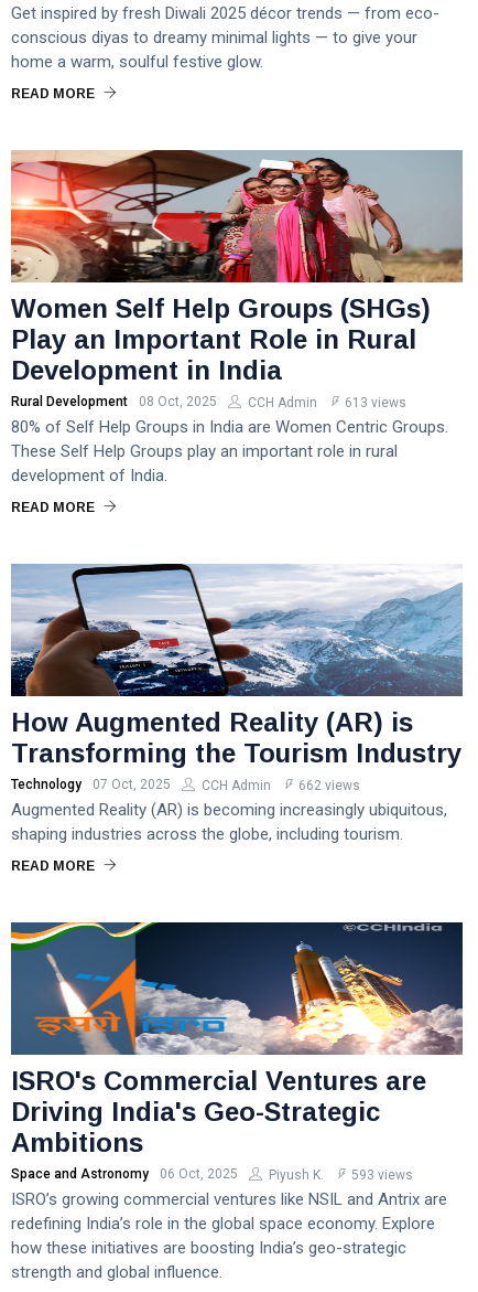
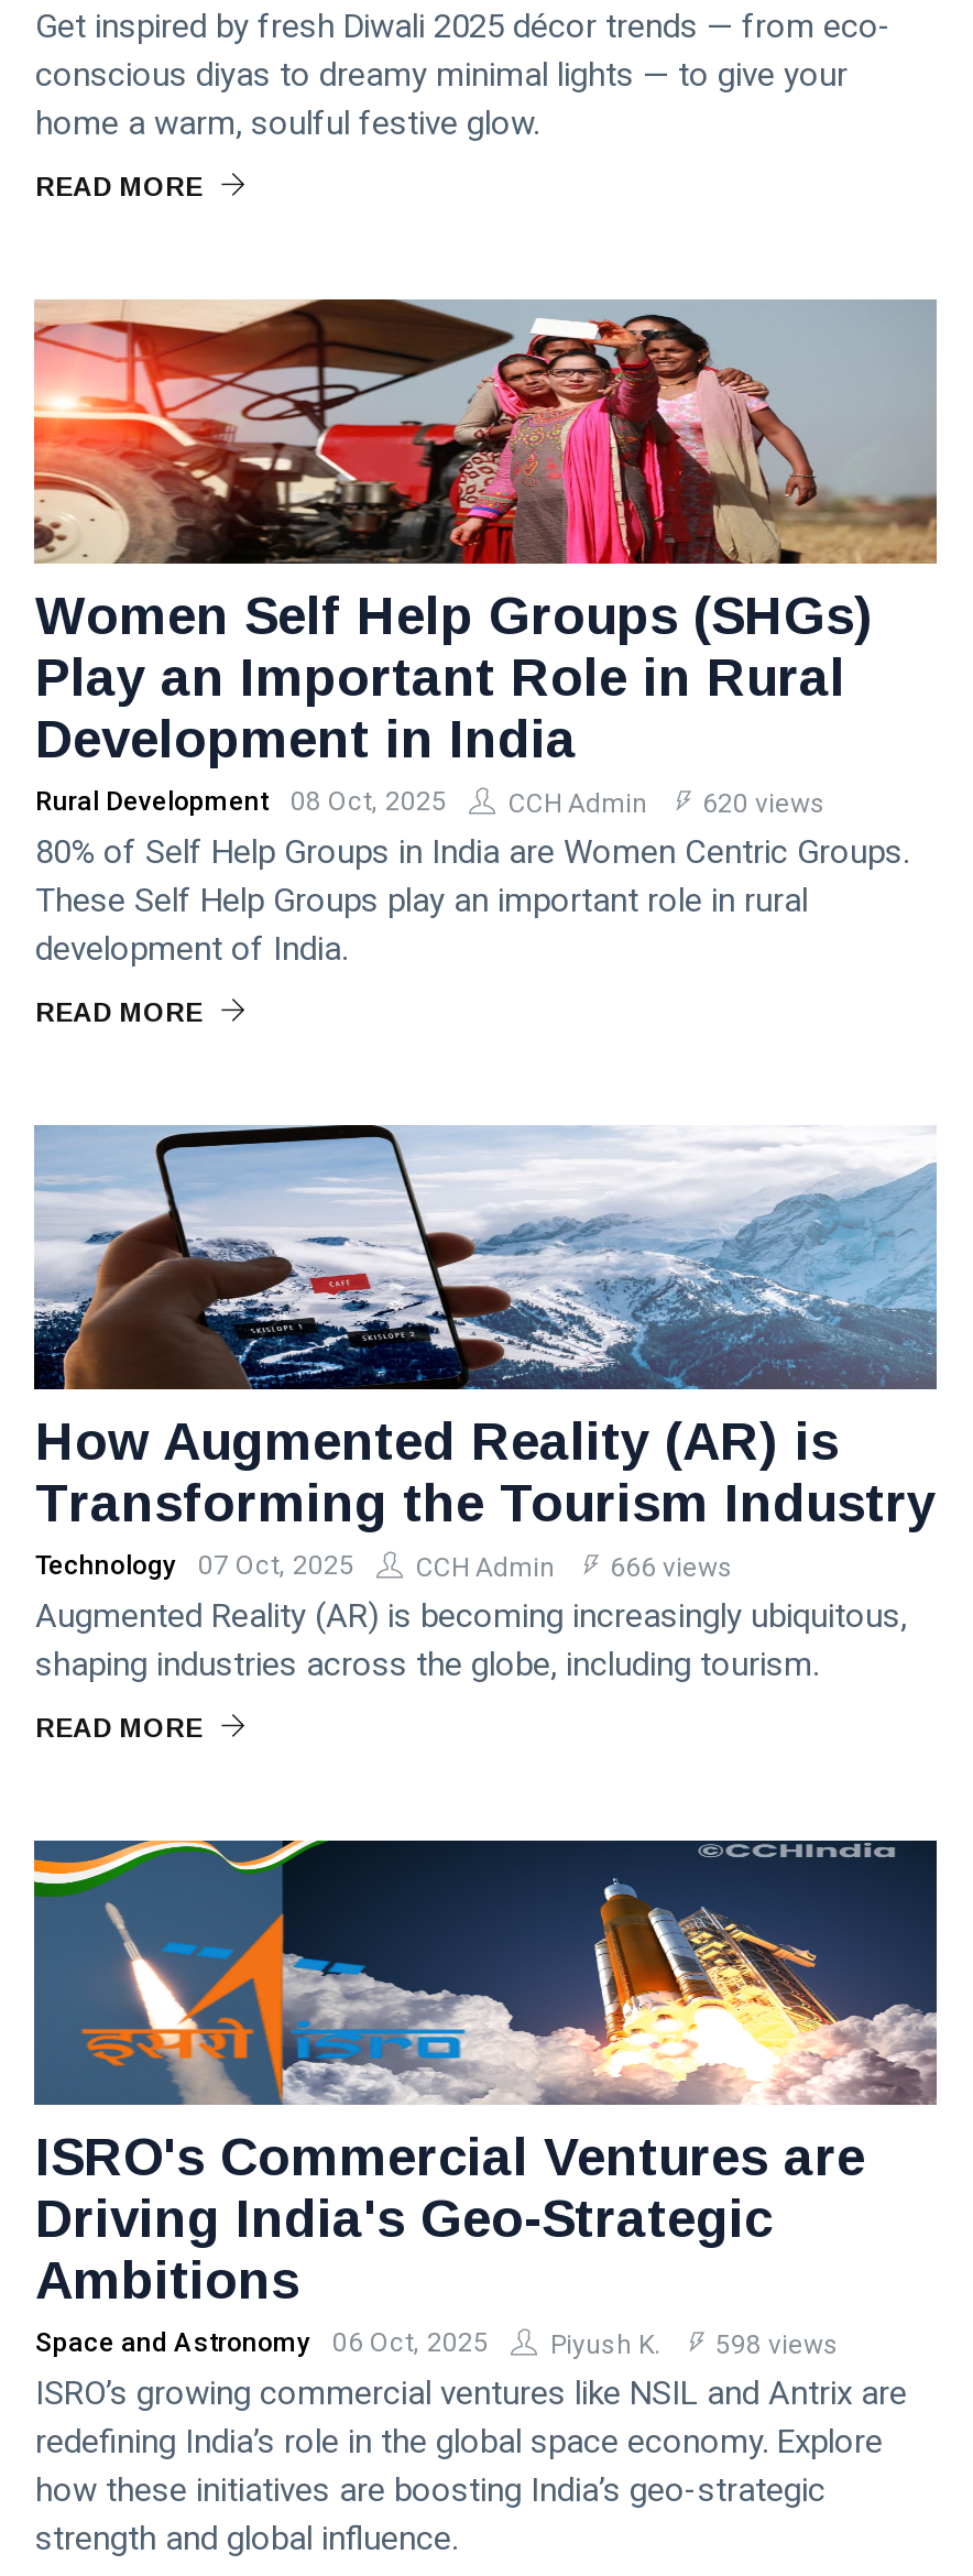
[12,394,407,410] Rural Development 08 Oct, 2025 CCH Admin 613 views -> [35,786,826,819] Rural Development 08 Oct, 2025 CCH Admin 620 views
[12,777,361,793] Technology 07 Oct, 2025 CCH Admin 662 views -> [35,1550,733,1583] Technology 07 Oct, 2025 CCH Admin 666 views
[12,1166,414,1183] Space and Astronomy 06 Oct, 2025 Piyush K. 593 views -> [35,2327,839,2360] Space and Astronomy 06 Oct, 2025 Piyush K. 598 views

